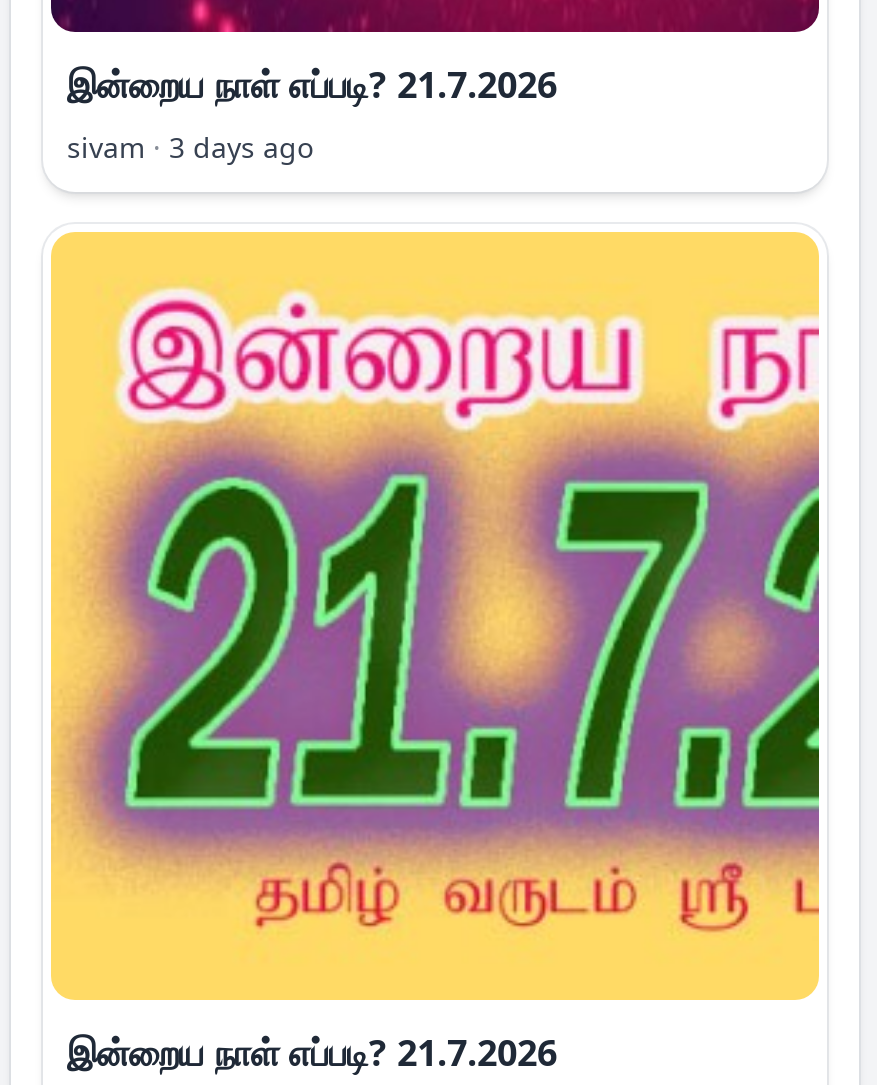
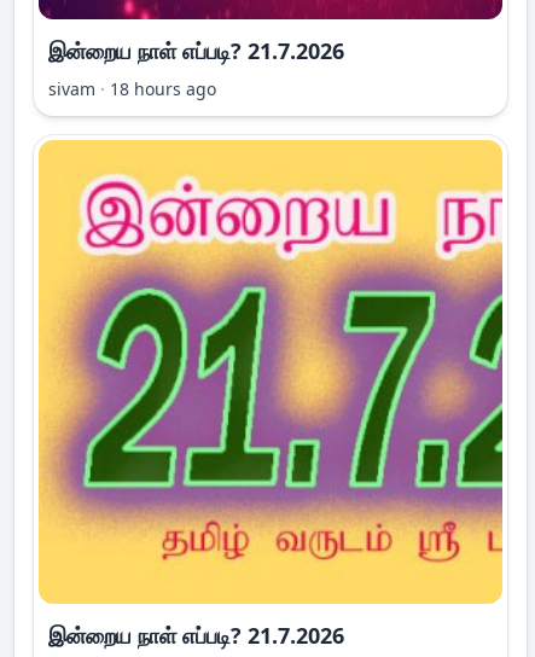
[67,128,313,166] sivam · 3 days ago -> [48,77,216,100] sivam · 18 hours ago

